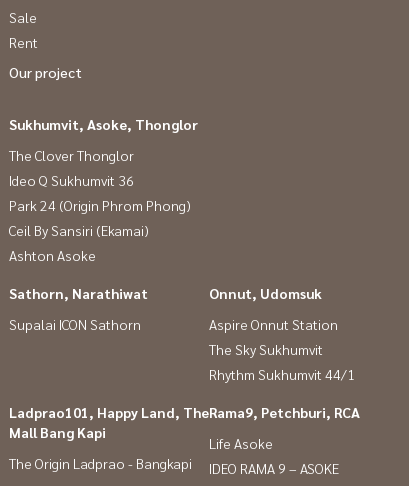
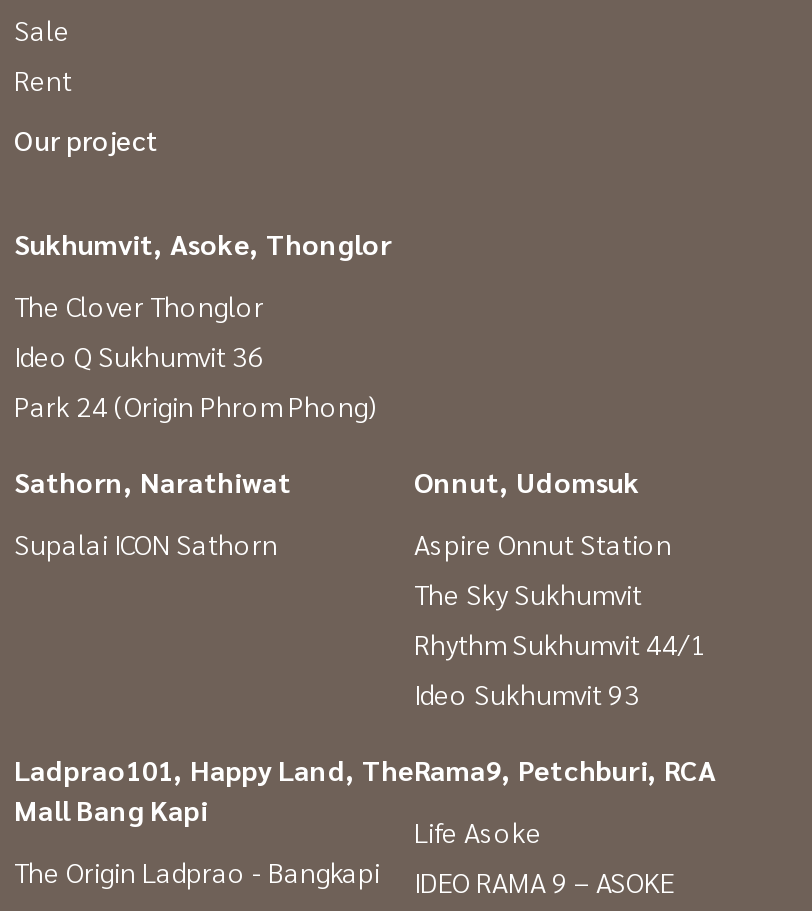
[9,221,149,264] Ceil By Sansiri (Ekamai) | Ashton Asoke -> none
moved [9,284,355,383] -> [14,463,706,661]: Sathorn, Narathiwat | Supalai ICON Sathorn | Onnut, Udomsuk | Aspire Onnut Station | The Sky Sukhumvit | Rhythm Sukhumvit 44/1
none -> [414,675,640,711] Ideo Sukhumvit 93

